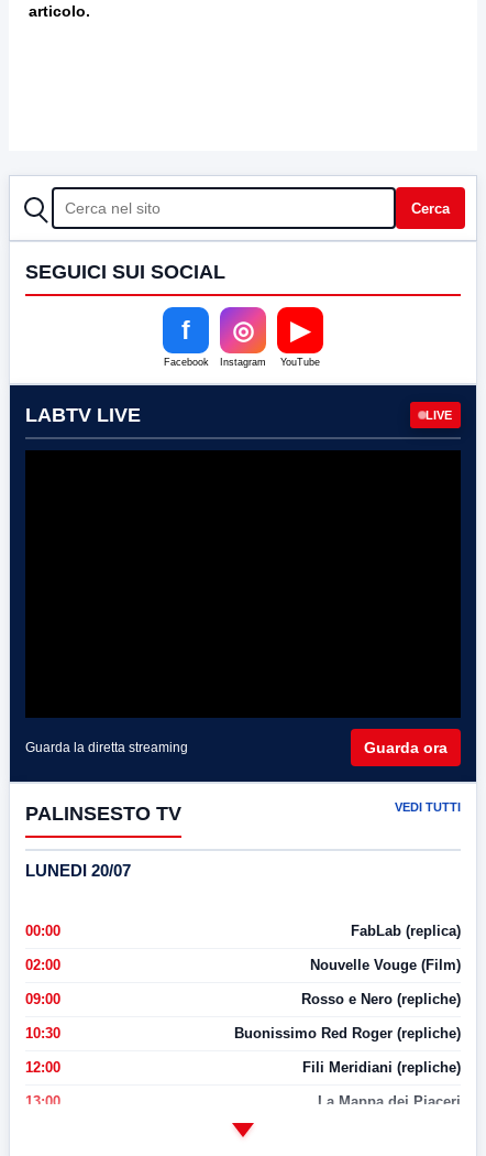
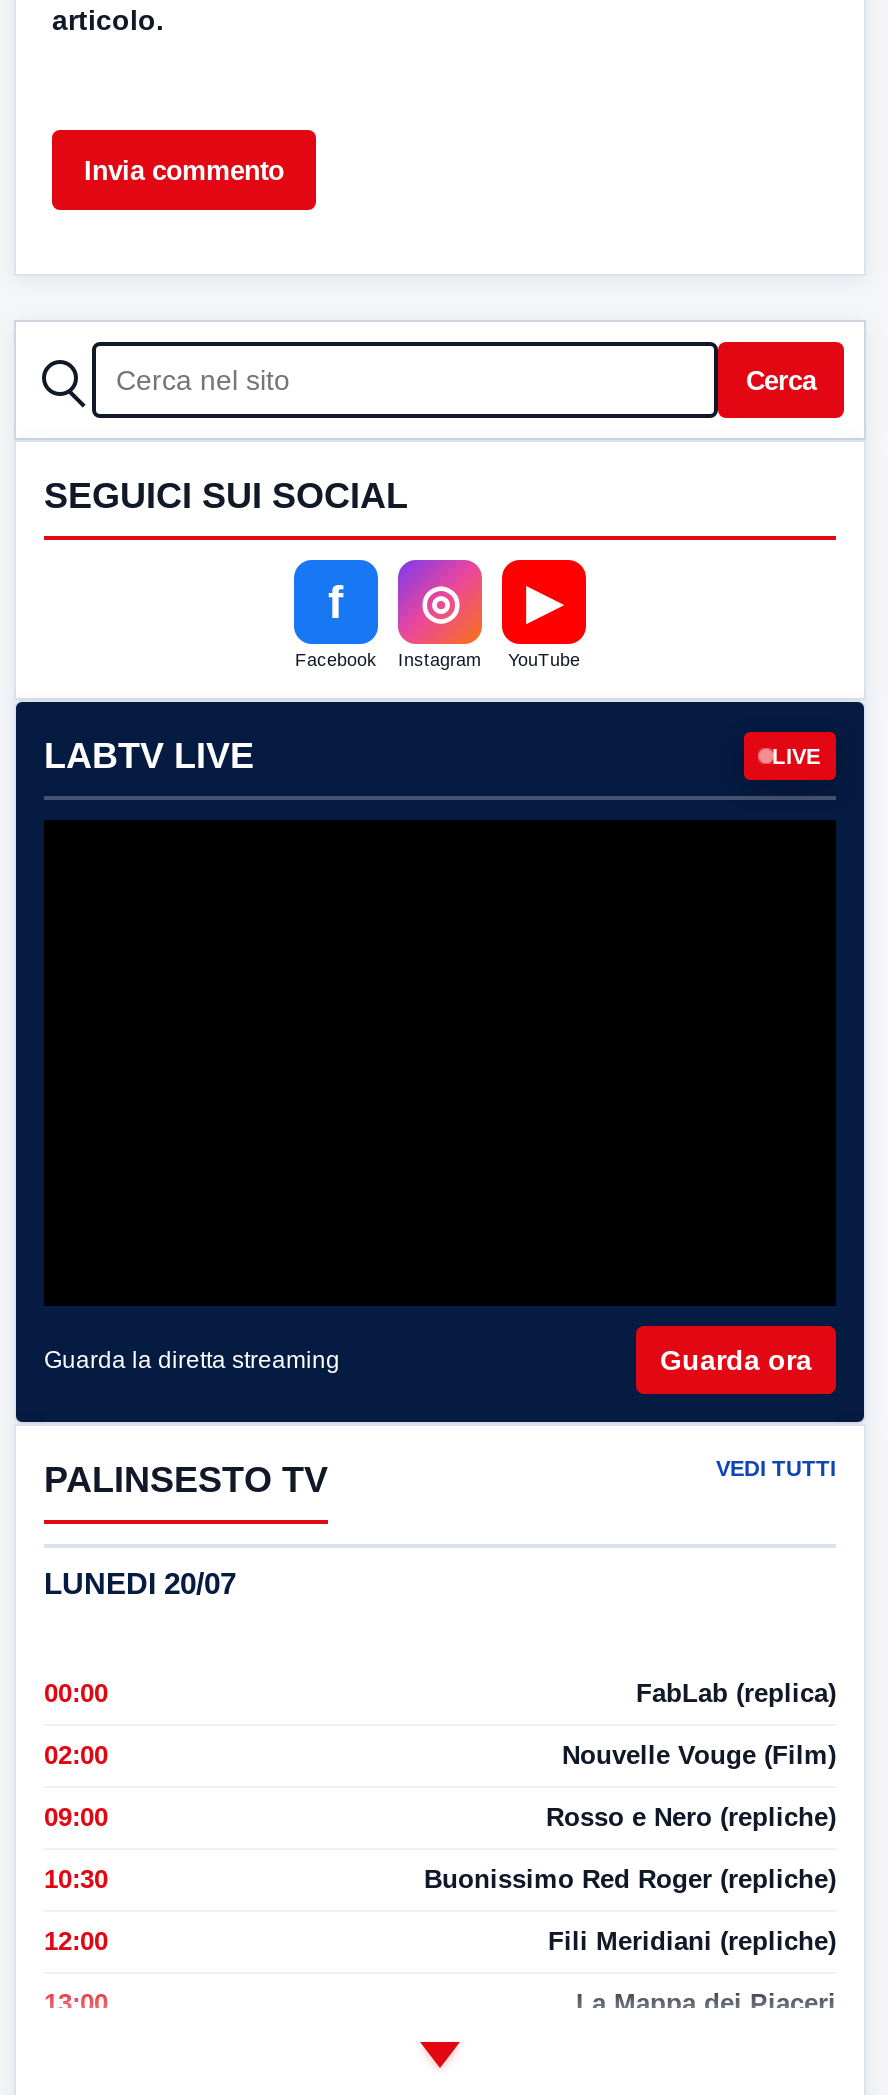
none -> [50,128,318,212] [image]

